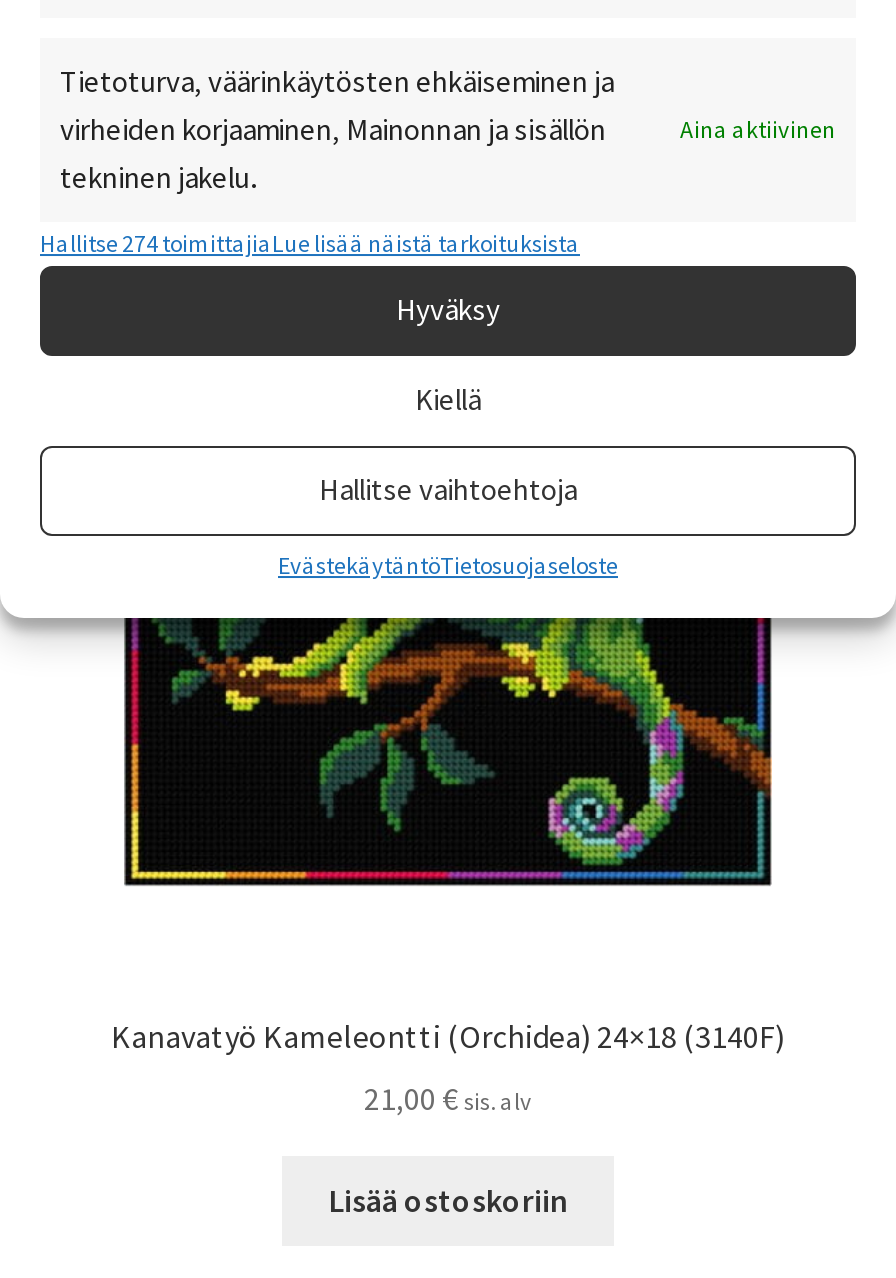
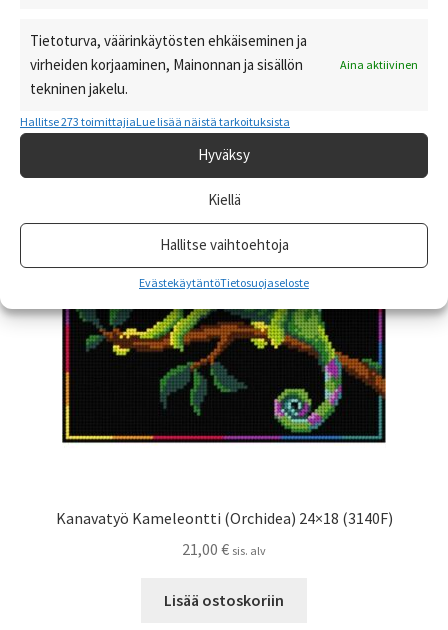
[40,228,580,258] Hallitse 274 toimittajia Lue lisää näistä tarkoituksista -> [20,114,290,129] Hallitse 273 toimittajia Lue lisää näistä tarkoituksista

